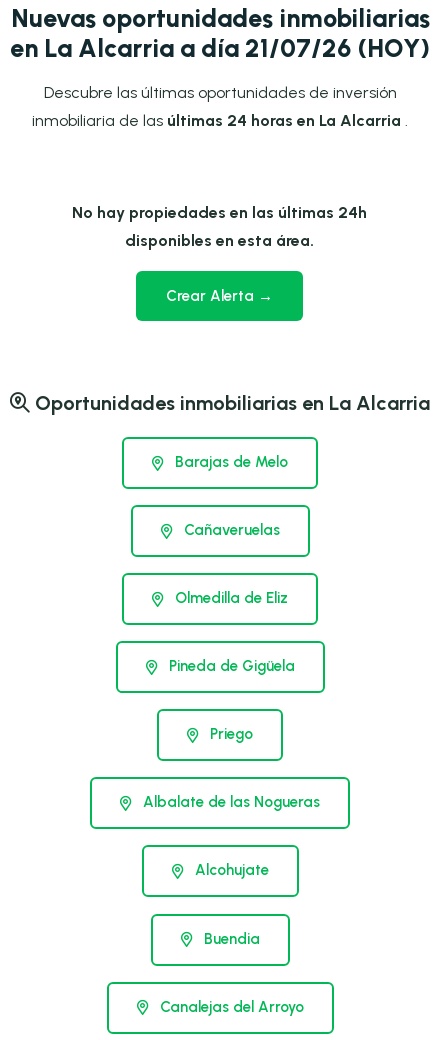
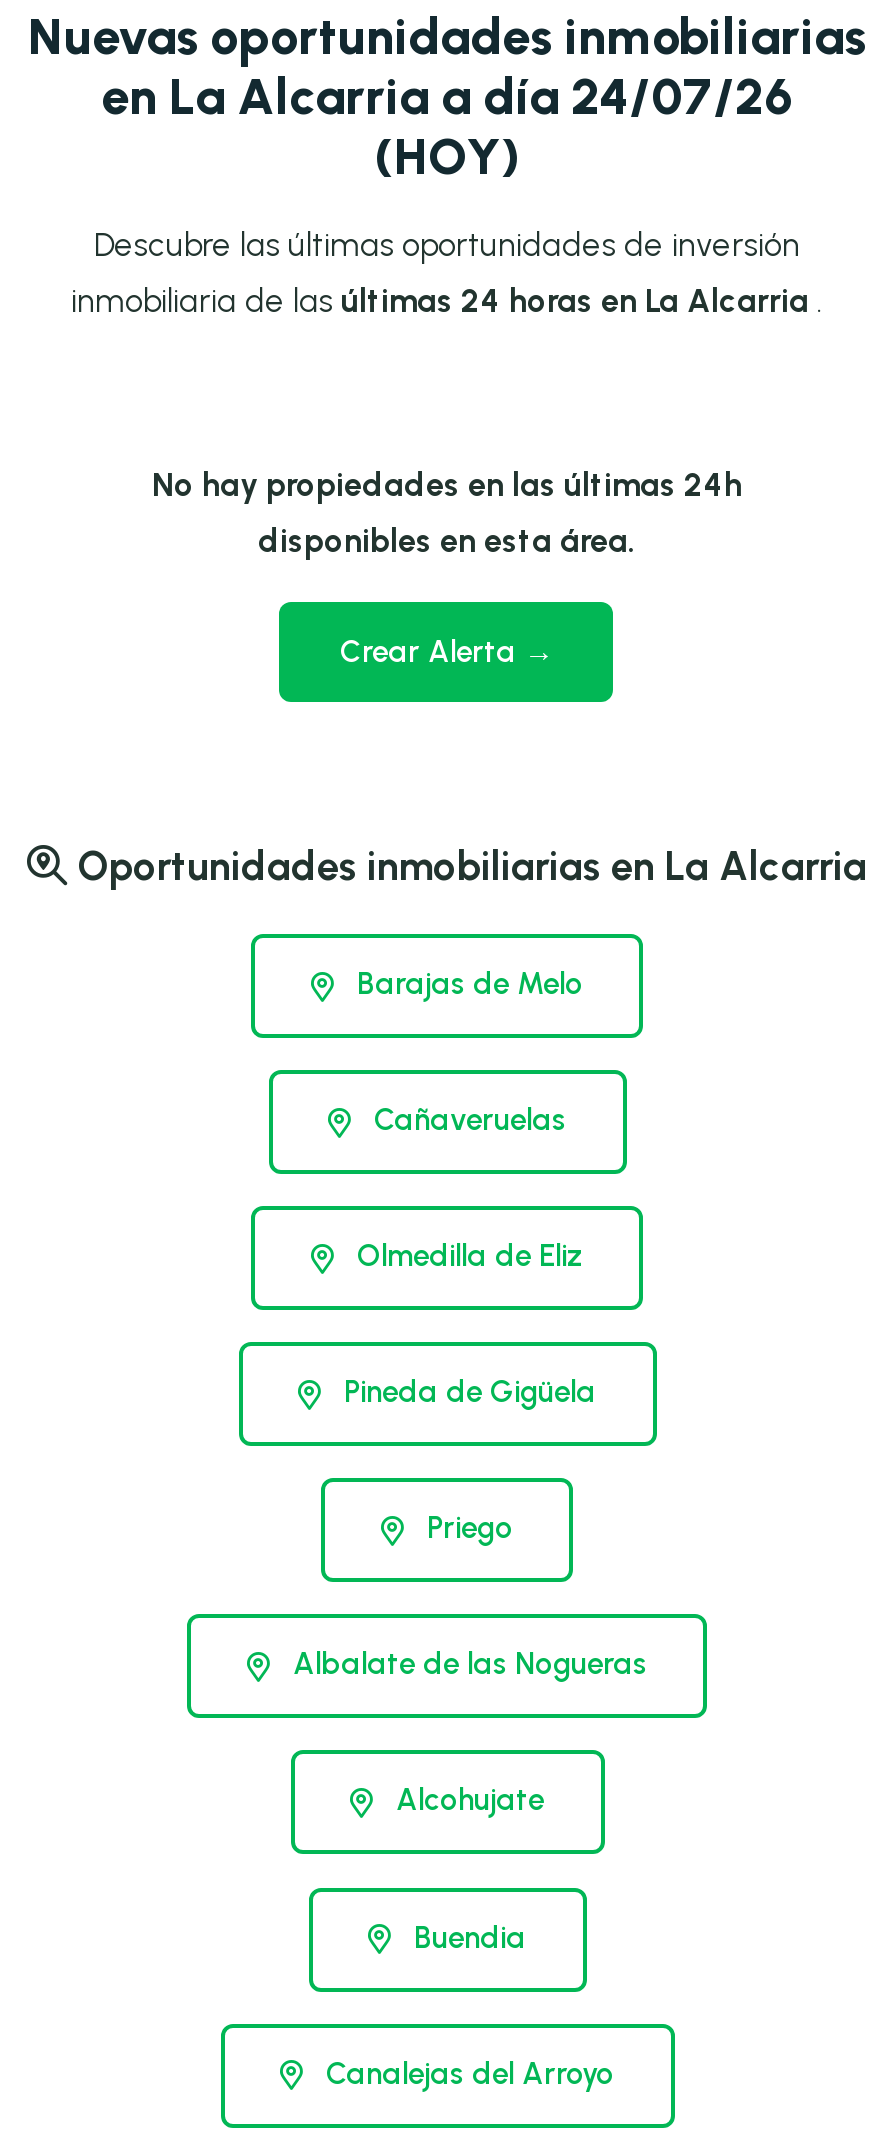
[10,32,430,62] en La Alcarria a día 21/07/26 (HOY) -> [101,65,793,185] en La Alcarria a día 24/07/26 | (HOY)

